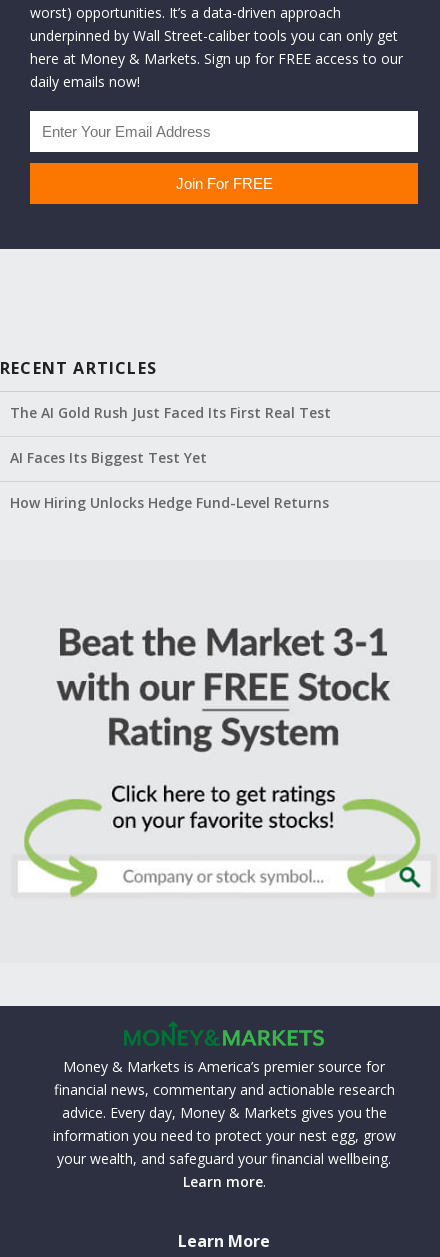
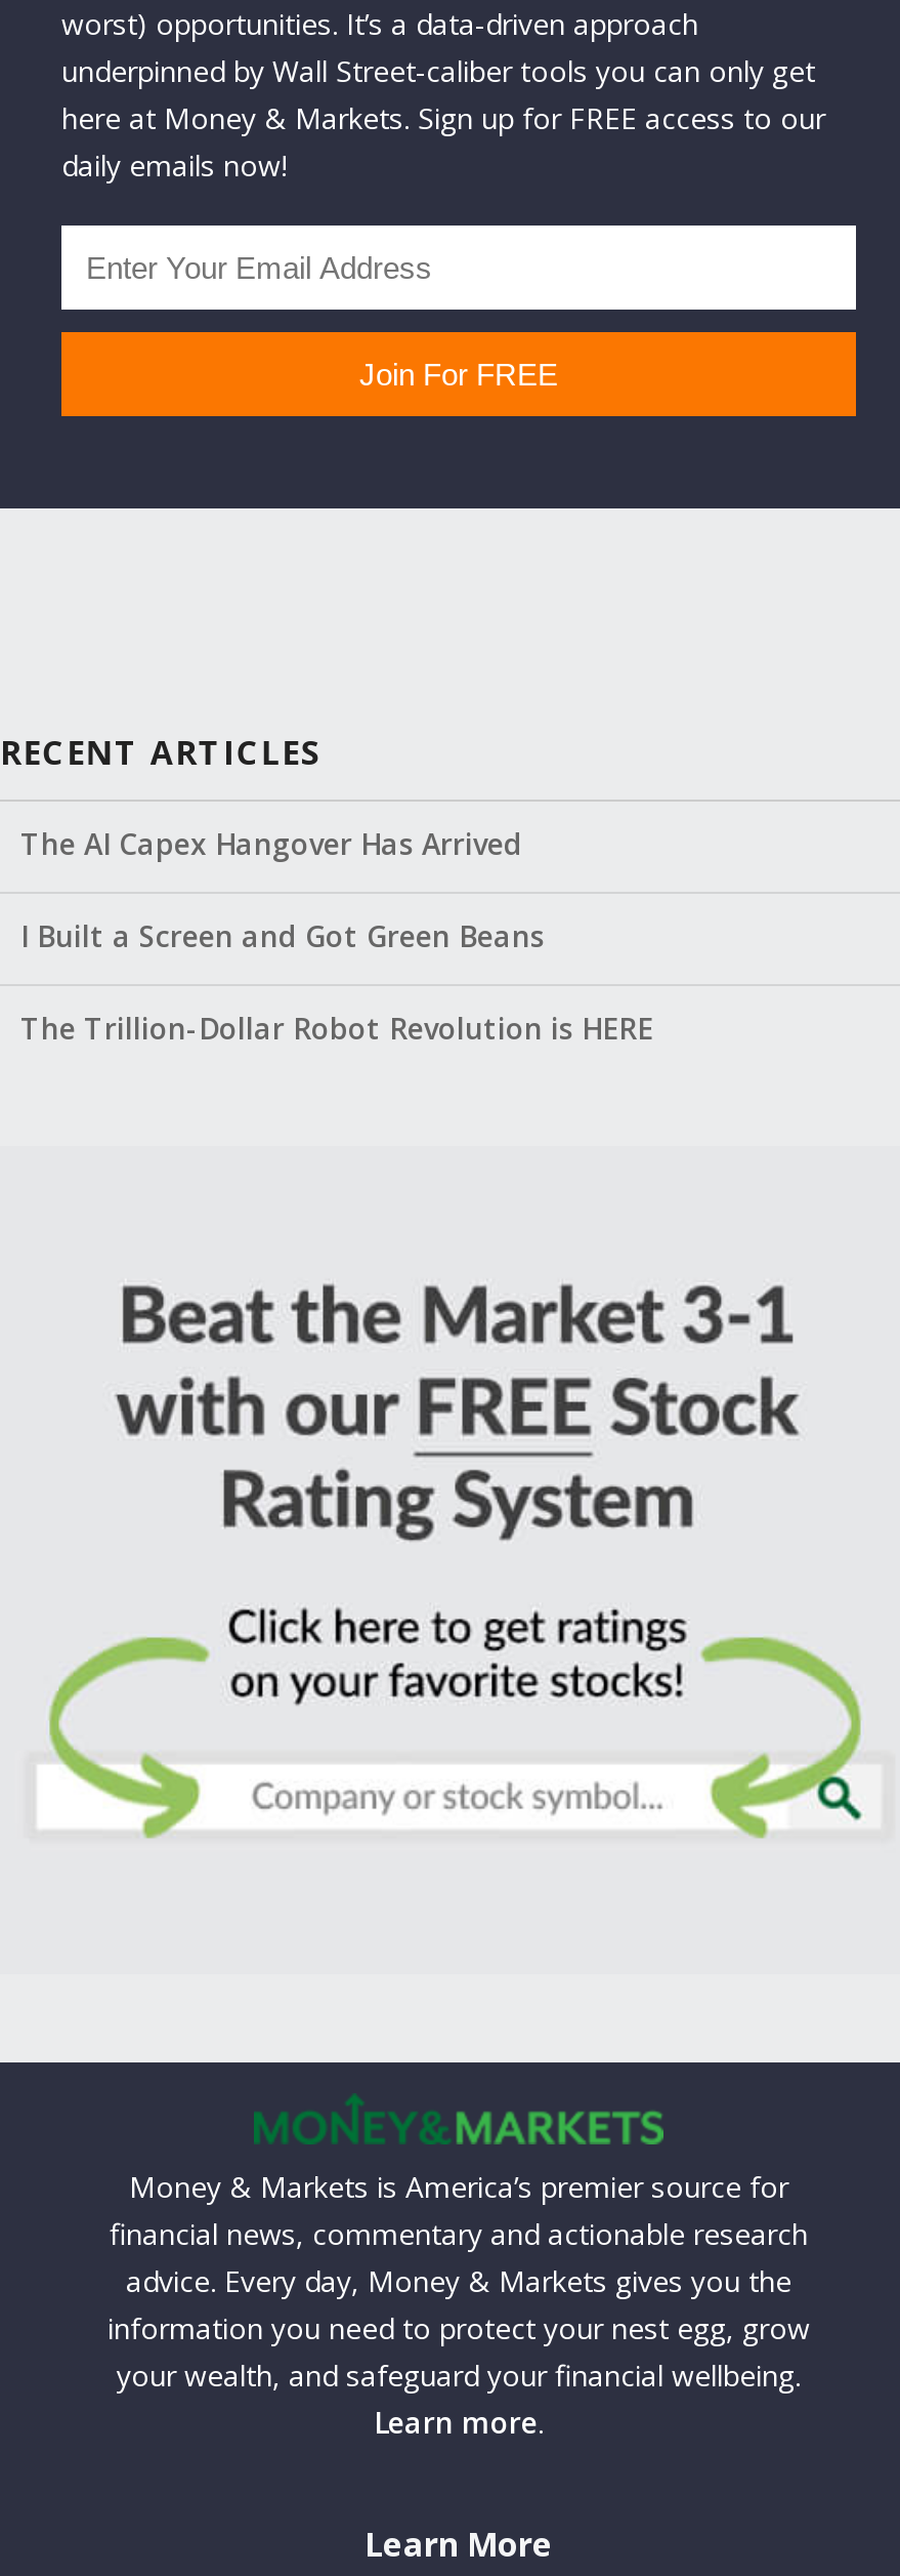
[10,403,331,422] The AI Gold Rush Just Faced Its First Real Test -> [20,825,522,864] The AI Capex Hangover Has Arrived
[10,448,207,467] AI Faces Its Biggest Test Yet -> [20,918,545,957] I Built a Screen and Got Green Beans
[10,493,329,512] How Hiring Unlocks Hedge Fund-Level Returns -> [20,1010,653,1049] The Trillion-Dollar Robot Revolution is HERE

